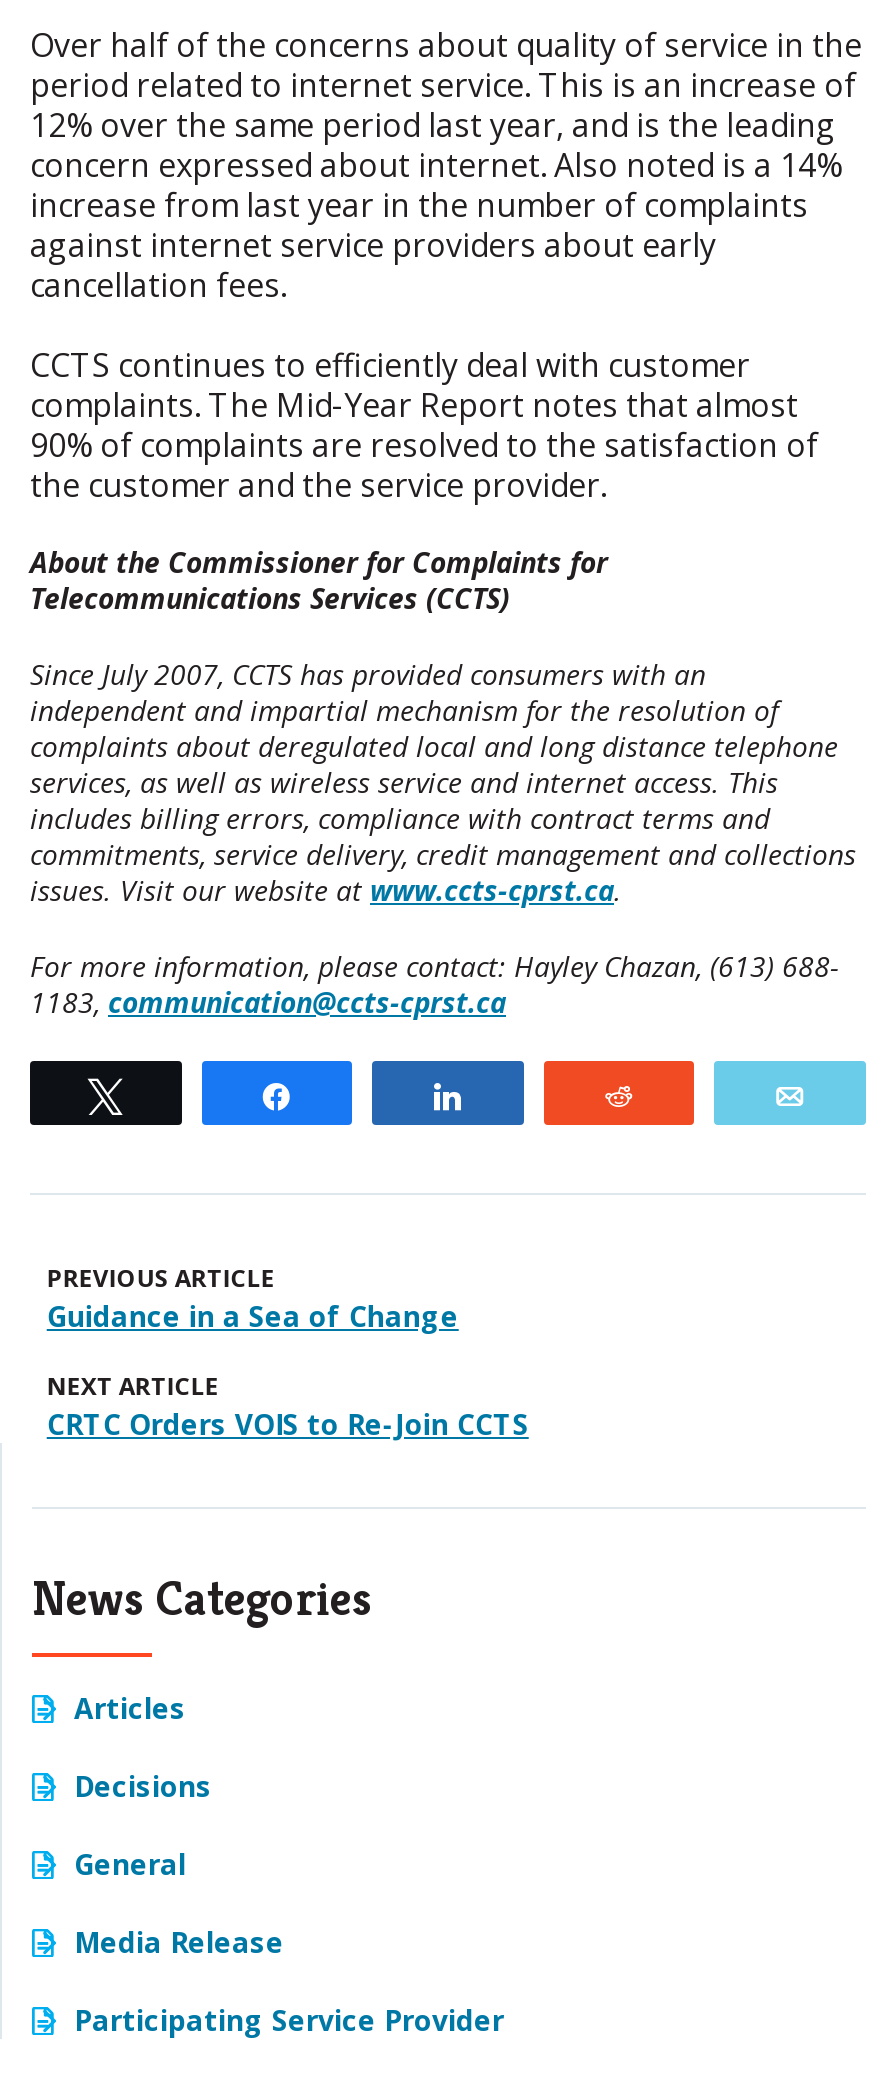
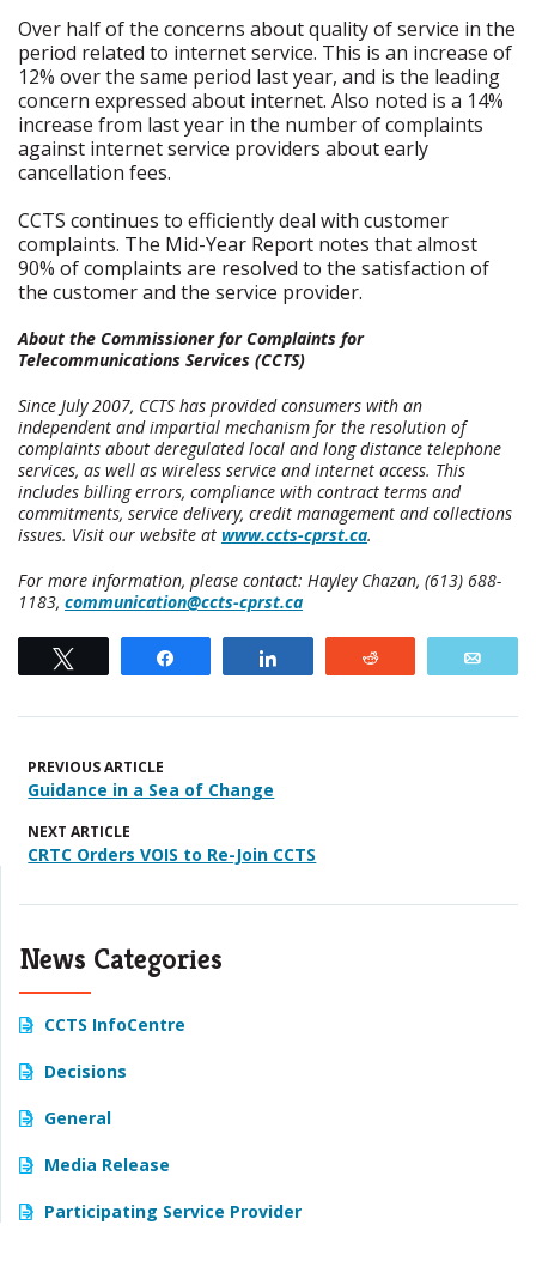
[74,1689,186,1727] Articles -> [44,1013,185,1036] CCTS InfoCentre

